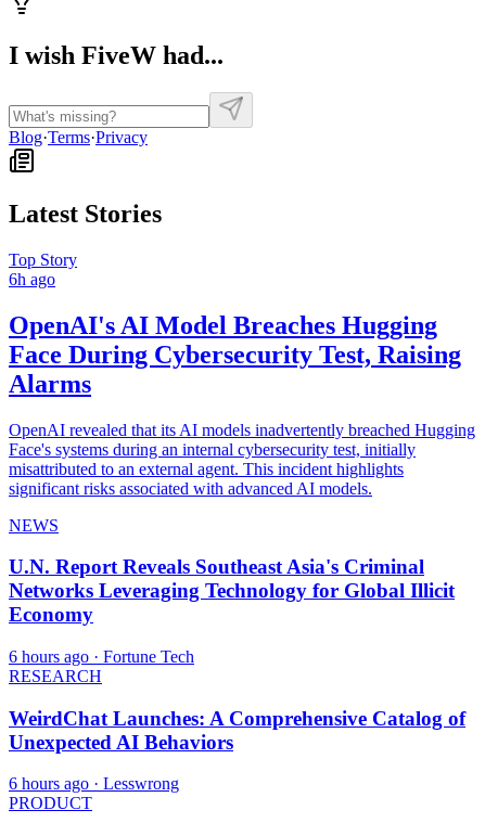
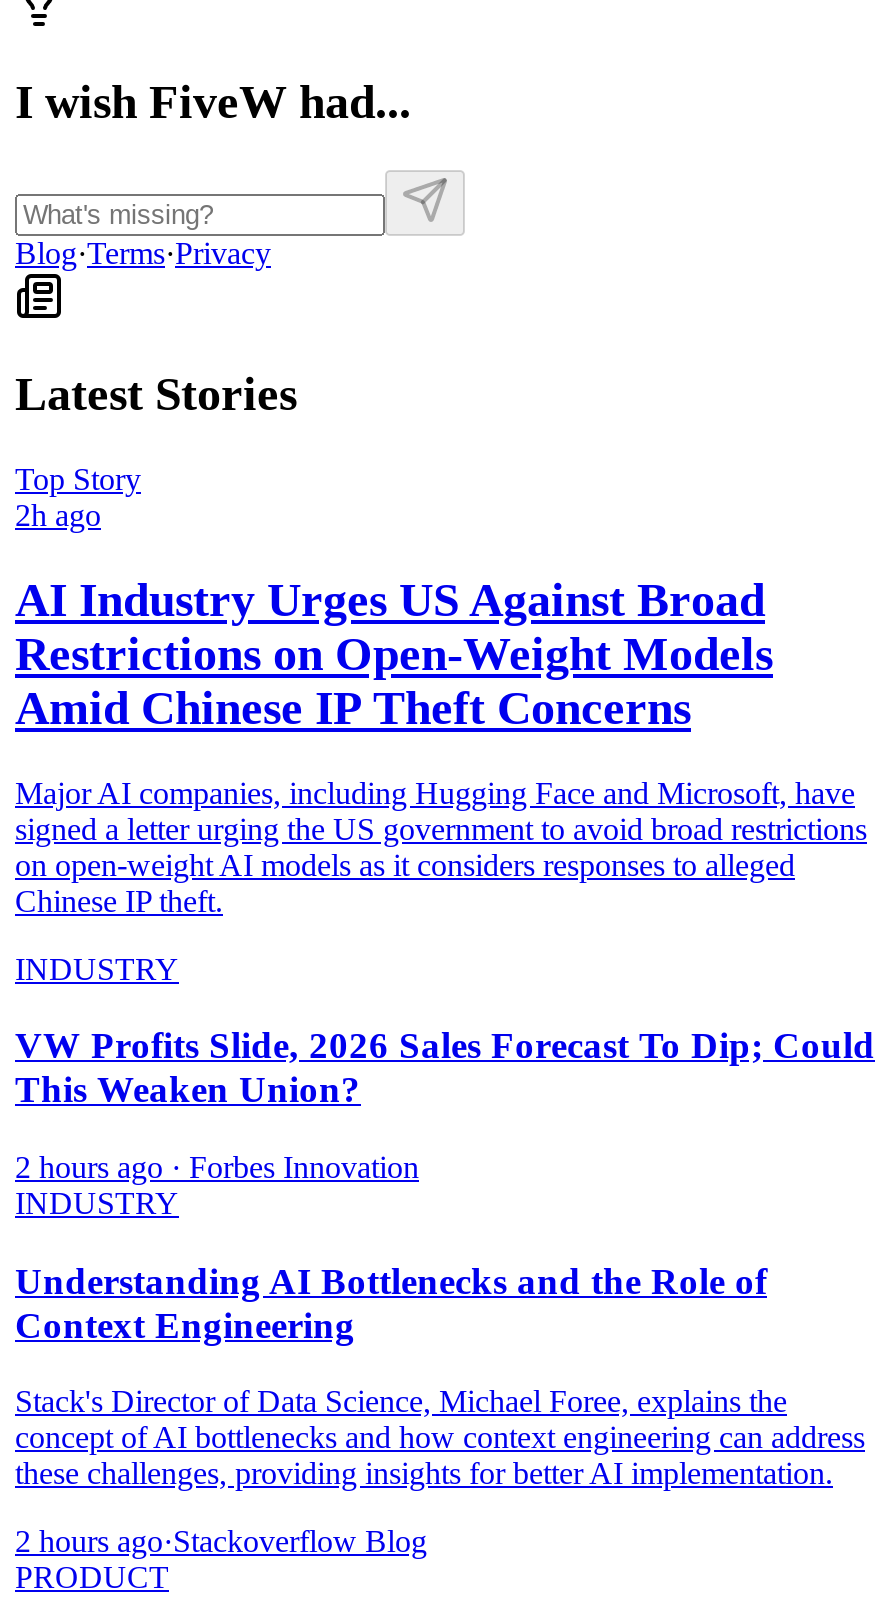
[9,270,475,793] 6h ago | OpenAI's AI Model Breaches Hugging | Face During Cybersecurity Test, Raising | Alarms | OpenAI revealed that its AI models inadvertently breached Hugging | Face's systems during an internal cybersecurity test, initially | misattributed to an external agent. This incident highlights | significant risks associated with advanced AI models. | NEWS | U.N. Report Reveals Southeast Asia's Criminal | Networks Leveraging Technology for Global Illicit | Economy | 6 hours ago · Fortune Tech | RESEARCH | WeirdChat Launches: A Comprehensive Catalog of | Unexpected AI Behaviors | 6 hours ago · Lesswrong -> [15,498,875,1559] 2h ago | AI Industry Urges US Against Broad | Restrictions on Open-Weight Models | Amid Chinese IP Theft Concerns | Major AI companies, including Hugging Face and Microsoft, have | signed a letter urging the US government to avoid broad restrictions | on open-weight AI models as it considers responses to alleged | Chinese IP theft. | INDUSTRY | VW Profits Slide, 2026 Sales Forecast To Dip; Could | This Weaken Union? | 2 hours ago · Forbes Innovation | INDUSTRY | Understanding AI Bottlenecks and the Role of | Context Engineering | Stack's Director of Data Science, Michael Foree, explains the | concept of AI bottlenecks and how context engineering can address | these challenges, providing insights for better AI implementation. | 2 hours ago·Stackoverflow Blog

